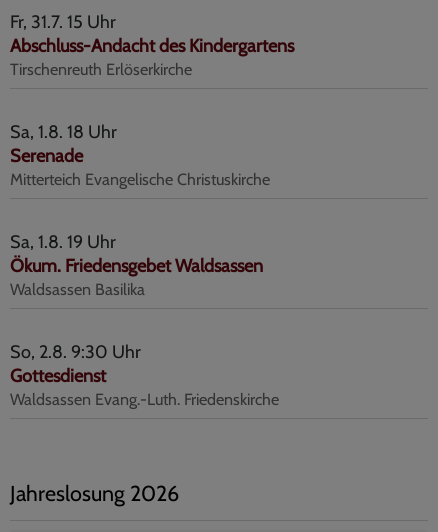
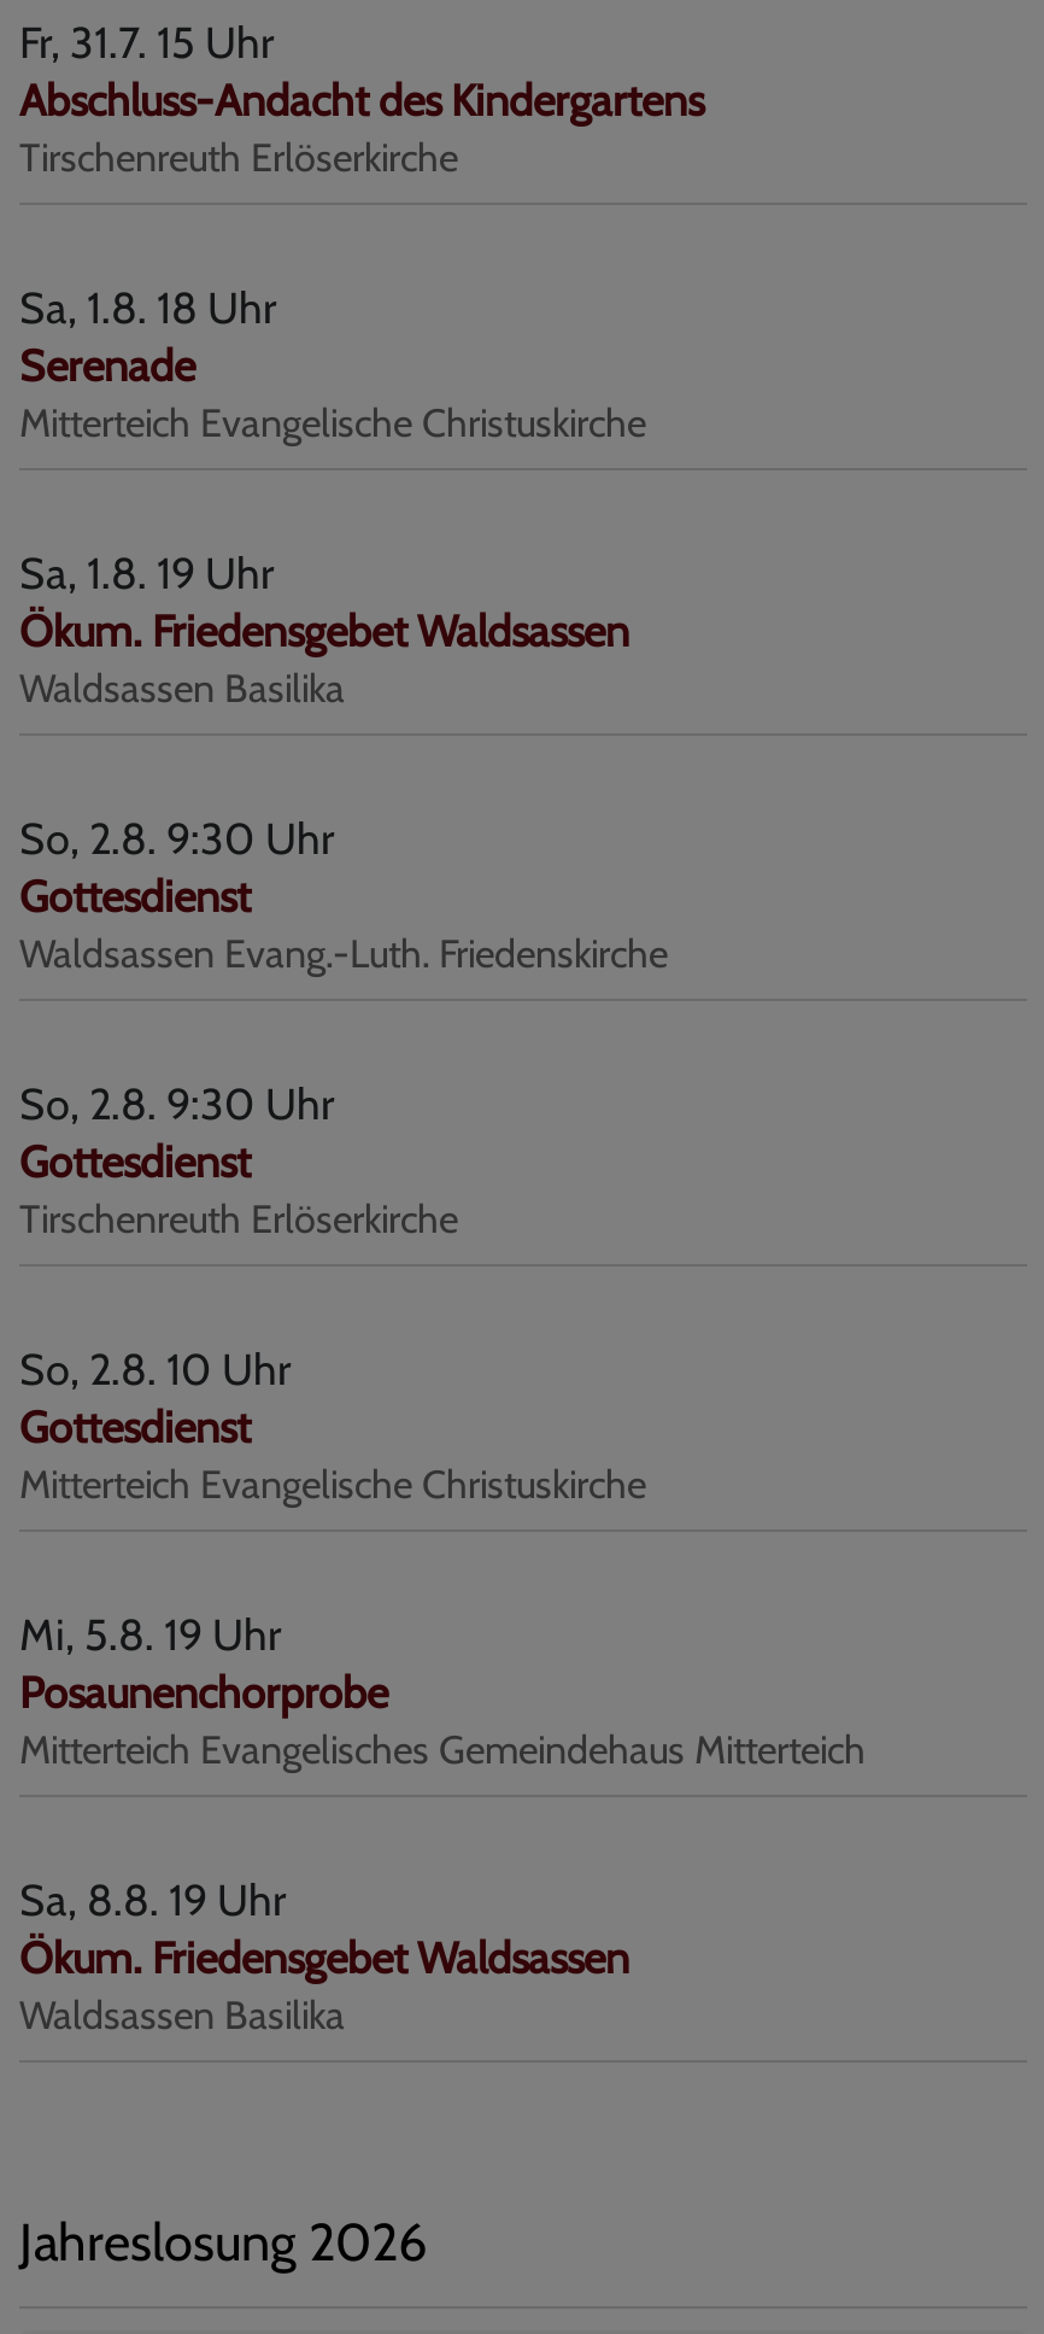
none -> [19,1077,866,2038] So, 2.8. 9:30 Uhr | Gottesdienst | Tirschenreuth Erlöserkirche | So, 2.8. 10 Uhr | Gottesdienst | Mitterteich Evangelische Christuskirche | Mi, 5.8. 19 Uhr | Posaunenchorprobe | Mitterteich Evangelisches Gemeindehaus Mitterteich | Sa, 8.8. 19 Uhr | Ökum. Friedensgebet Waldsassen | Waldsassen Basilika

